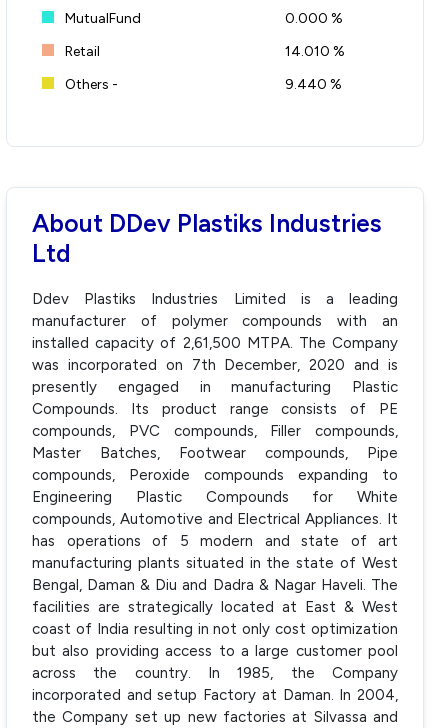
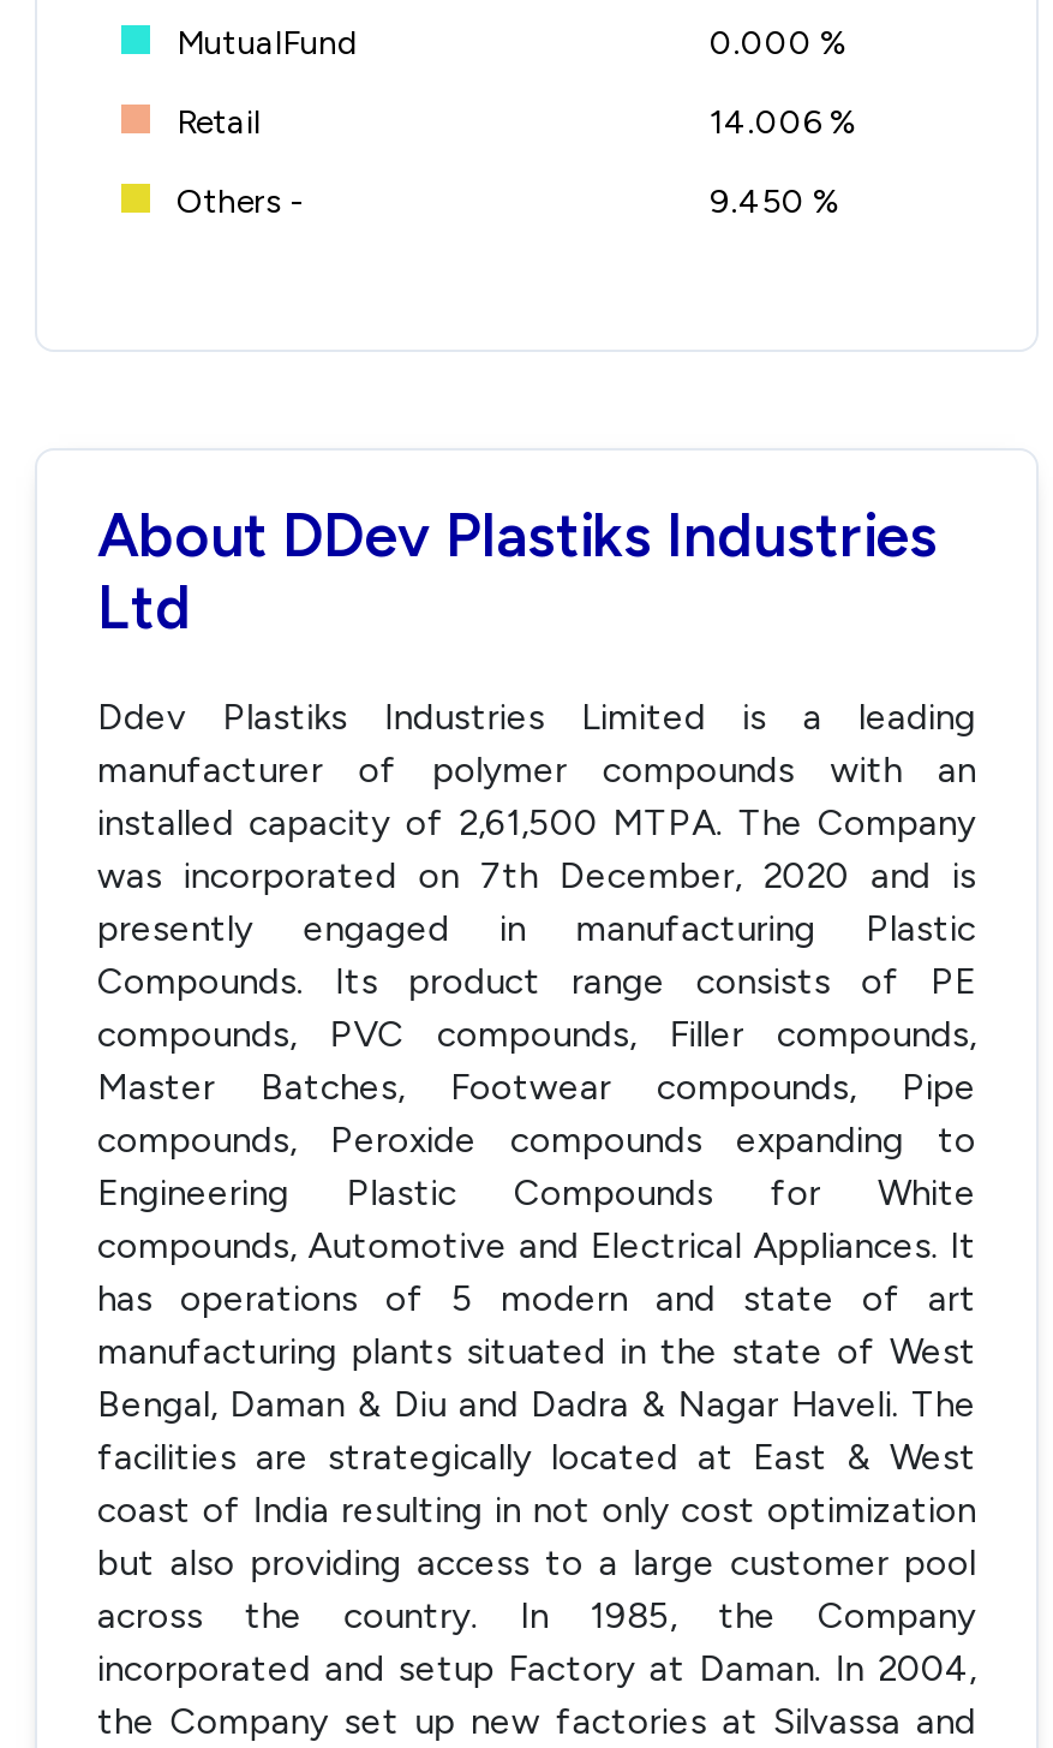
[285,43,345,60] 14.010 % -> [710,102,858,143] 14.006 %
[285,76,342,93] 9.440 % -> [710,181,842,222] 9.450 %

